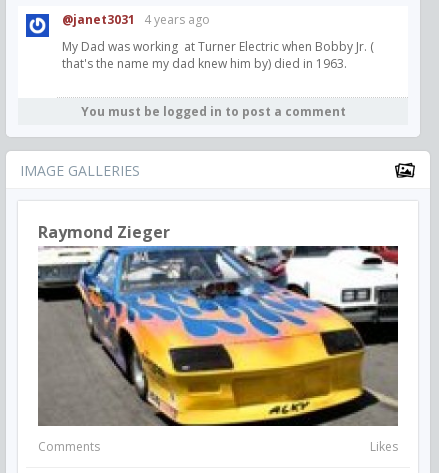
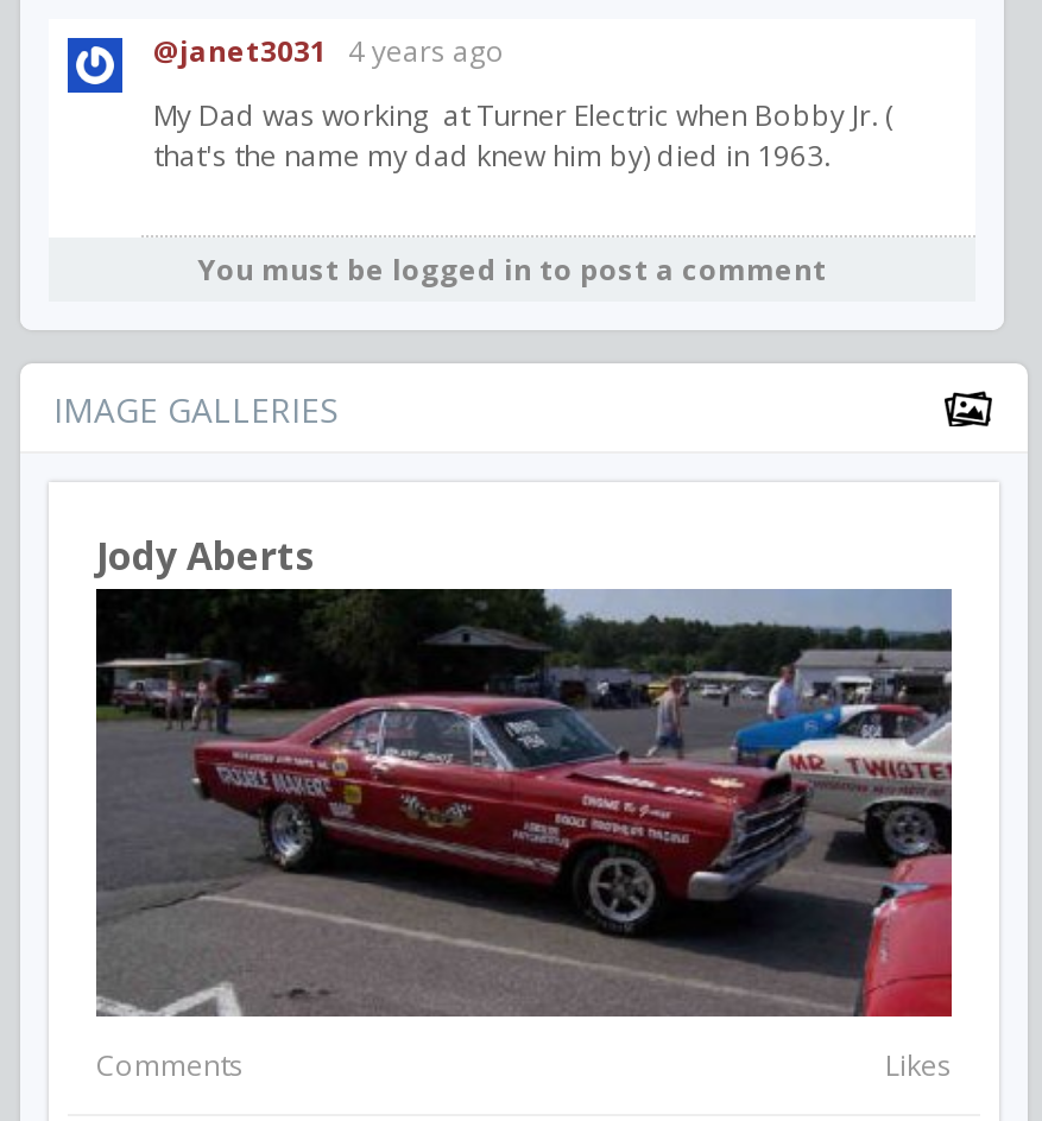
[38,221,170,243] Raymond Zieger -> [96,530,315,582] Jody Aberts
[37,245,399,427] [image] -> [94,587,954,1019] [image]

